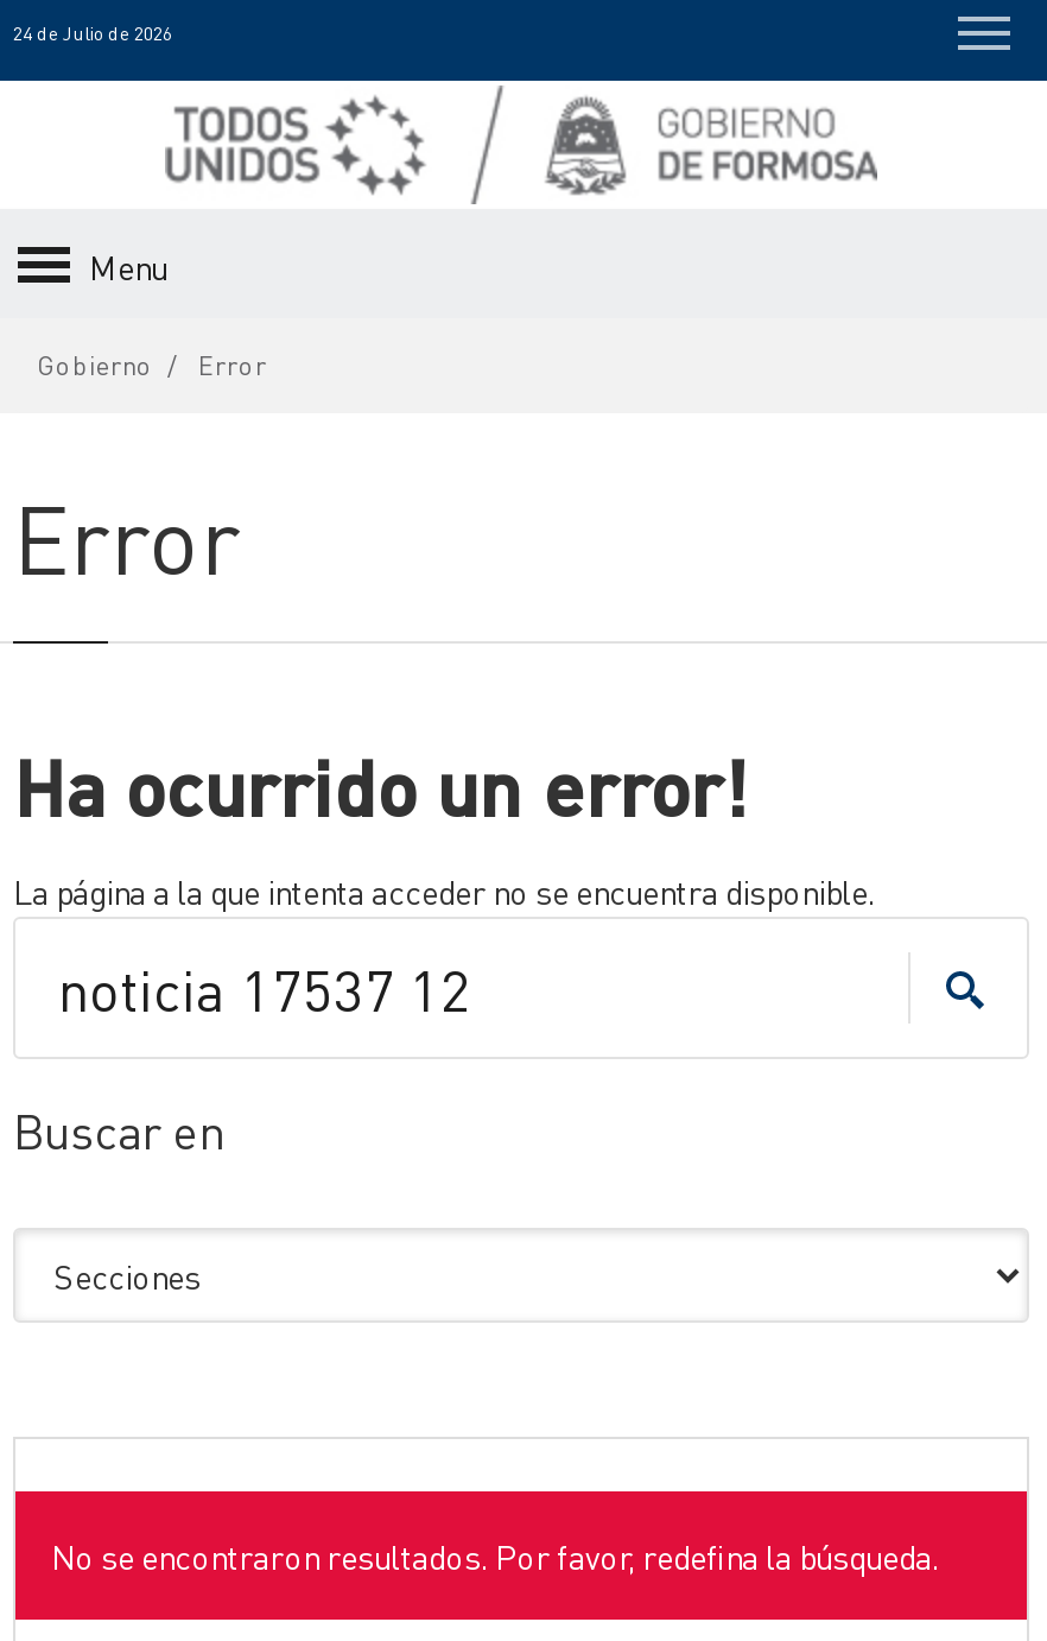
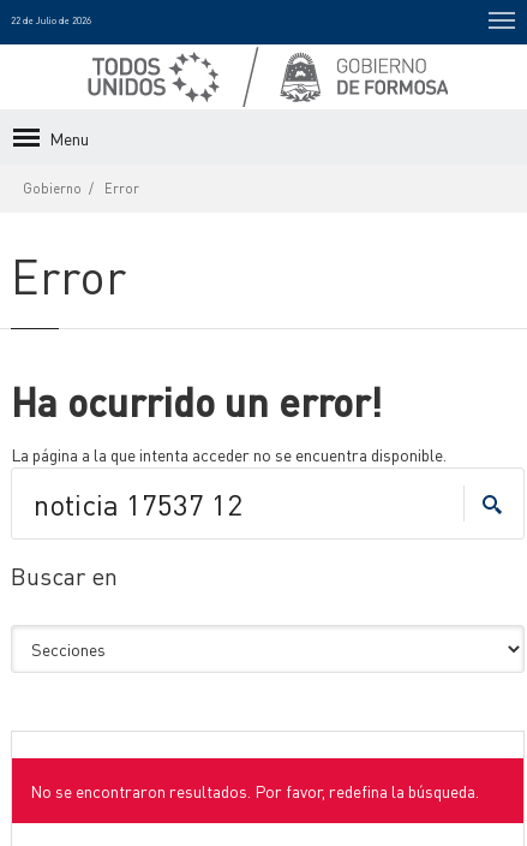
[13,21,172,45] 24 de Julio de 2026 -> [11,14,91,26] 22 de Julio de 2026

